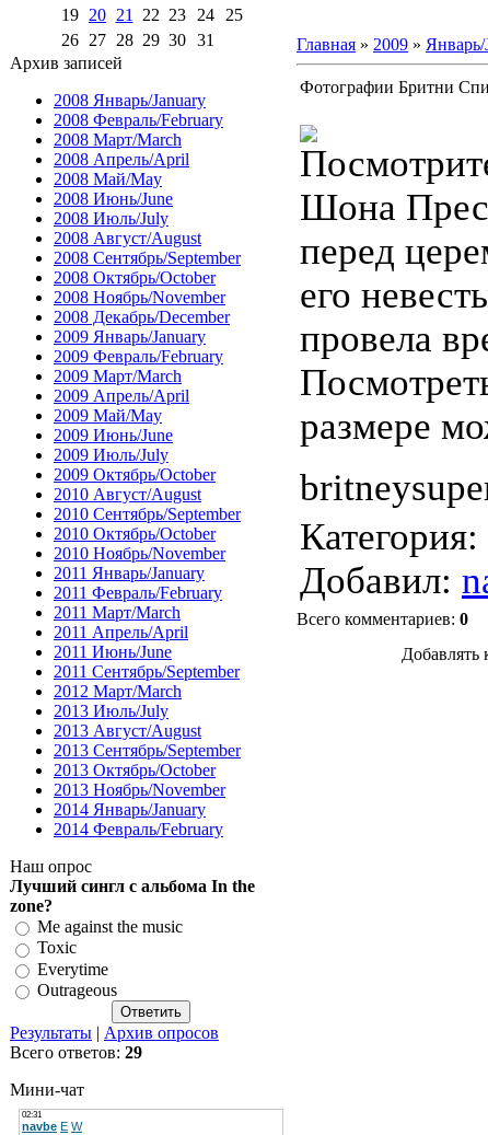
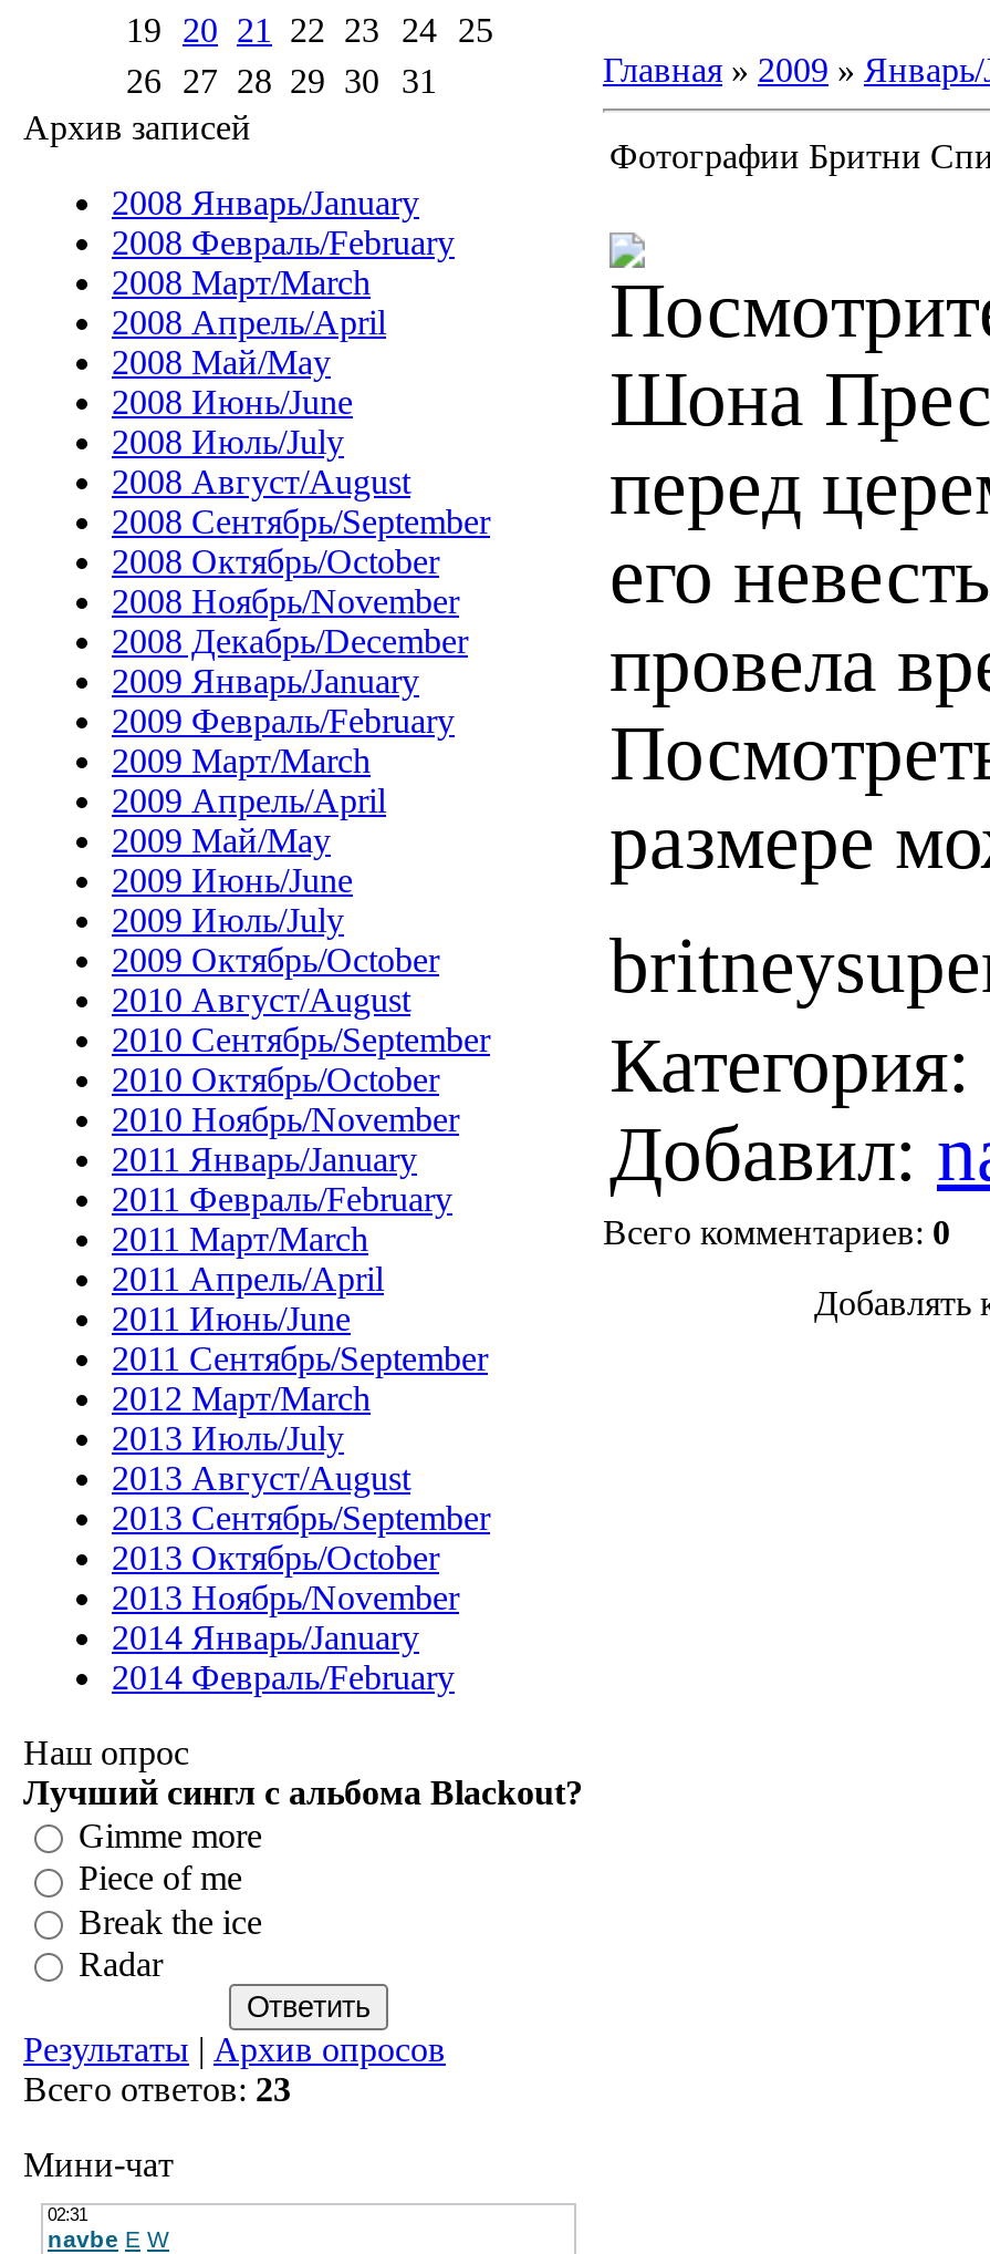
[10,877,255,1000] Лучший сингл с альбома In the | zone? | Me against the music | Toxic | Everytime | Outrageous -> [23,1773,583,1982] Лучший сингл с альбома Blackout? | Gimme more | Piece of me | Break the ice | Radar
[10,1043,142,1062] Всего ответов: 29 -> [23,2071,291,2108] Всего ответов: 23

